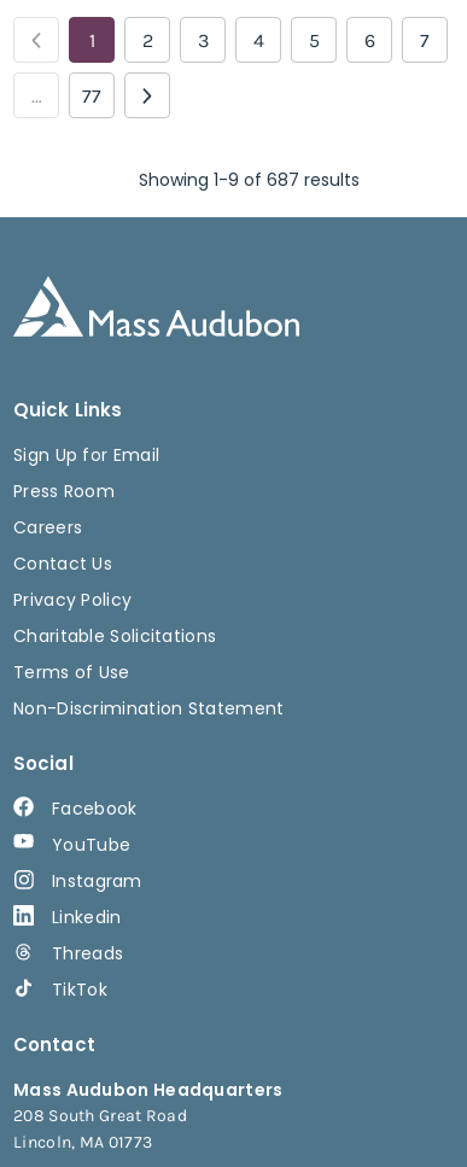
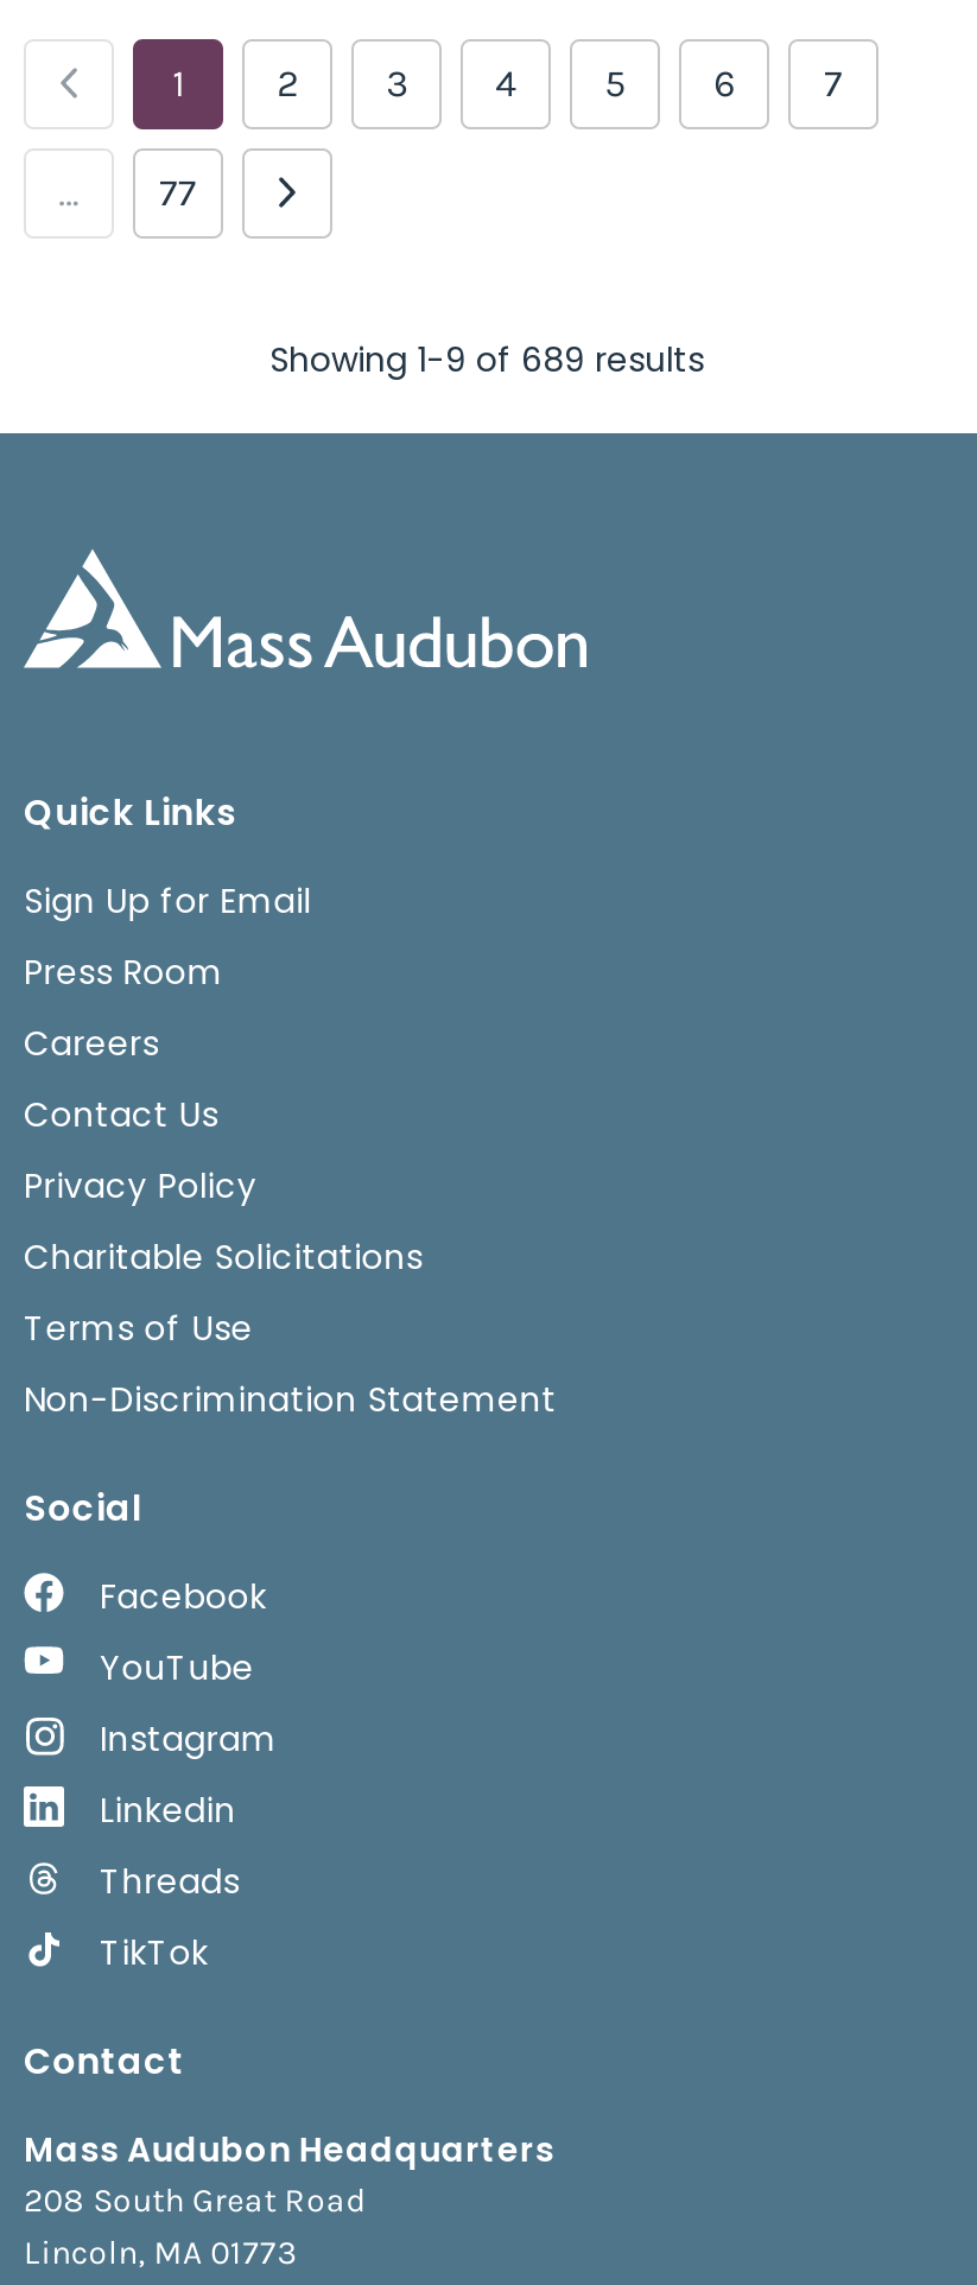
[138,168,359,192] Showing 1-9 of 687 results -> [269,336,704,383] Showing 1-9 of 689 results

